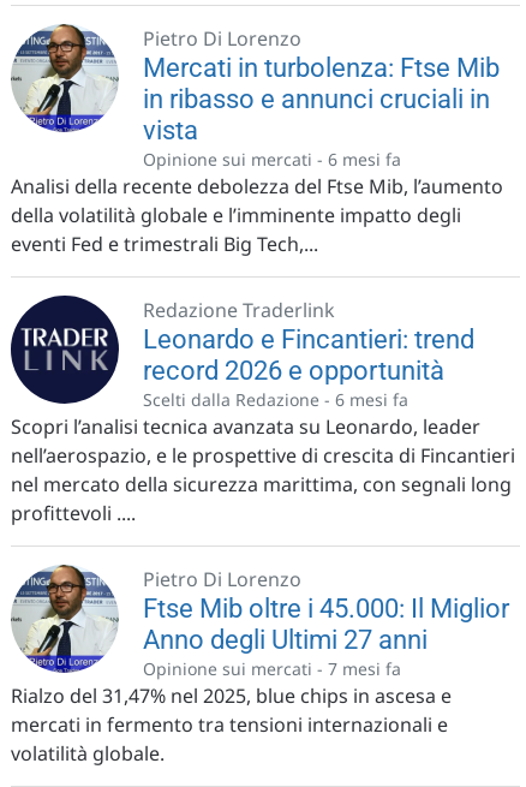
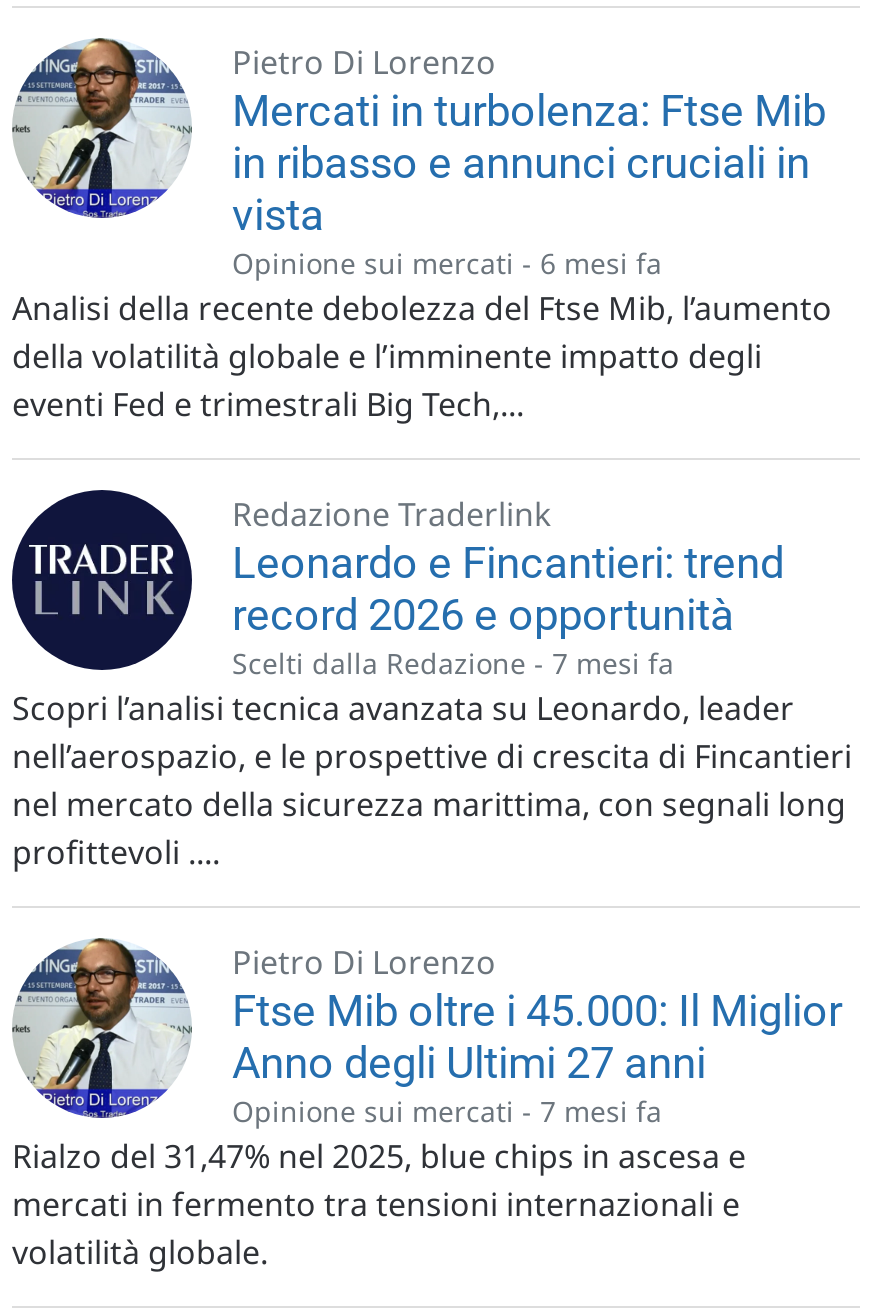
[143,388,408,411] Scelti dalla Redazione - 6 mesi fa -> [232,644,674,682] Scelti dalla Redazione - 7 mesi fa

